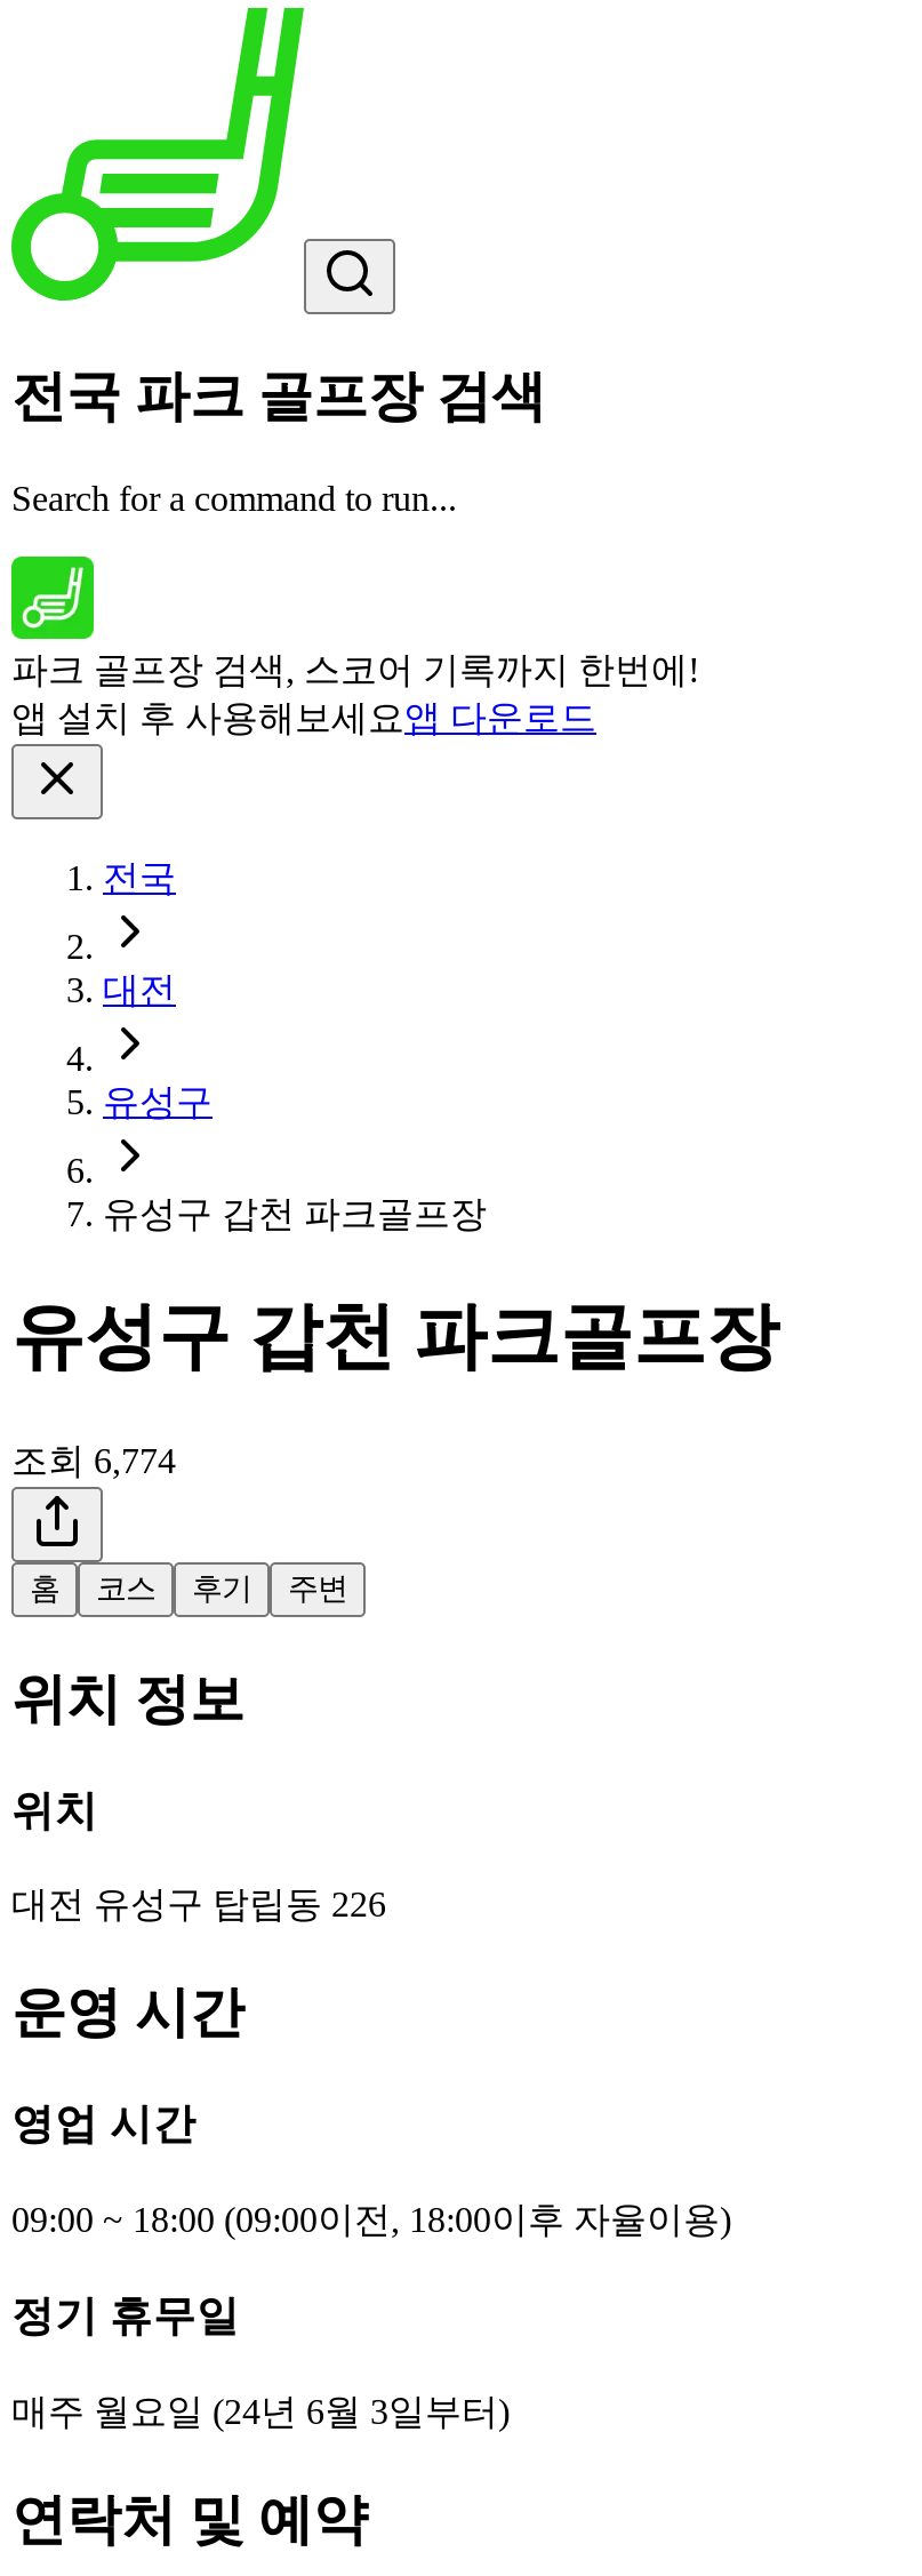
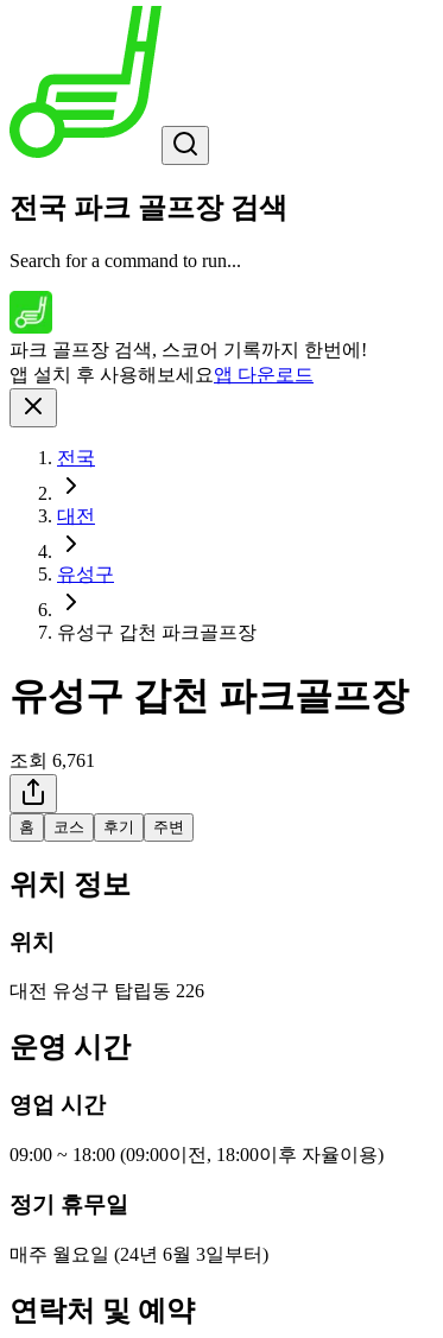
[11,1440,176,1479] 조회 6,774 -> [10,750,95,770] 조회 6,761

